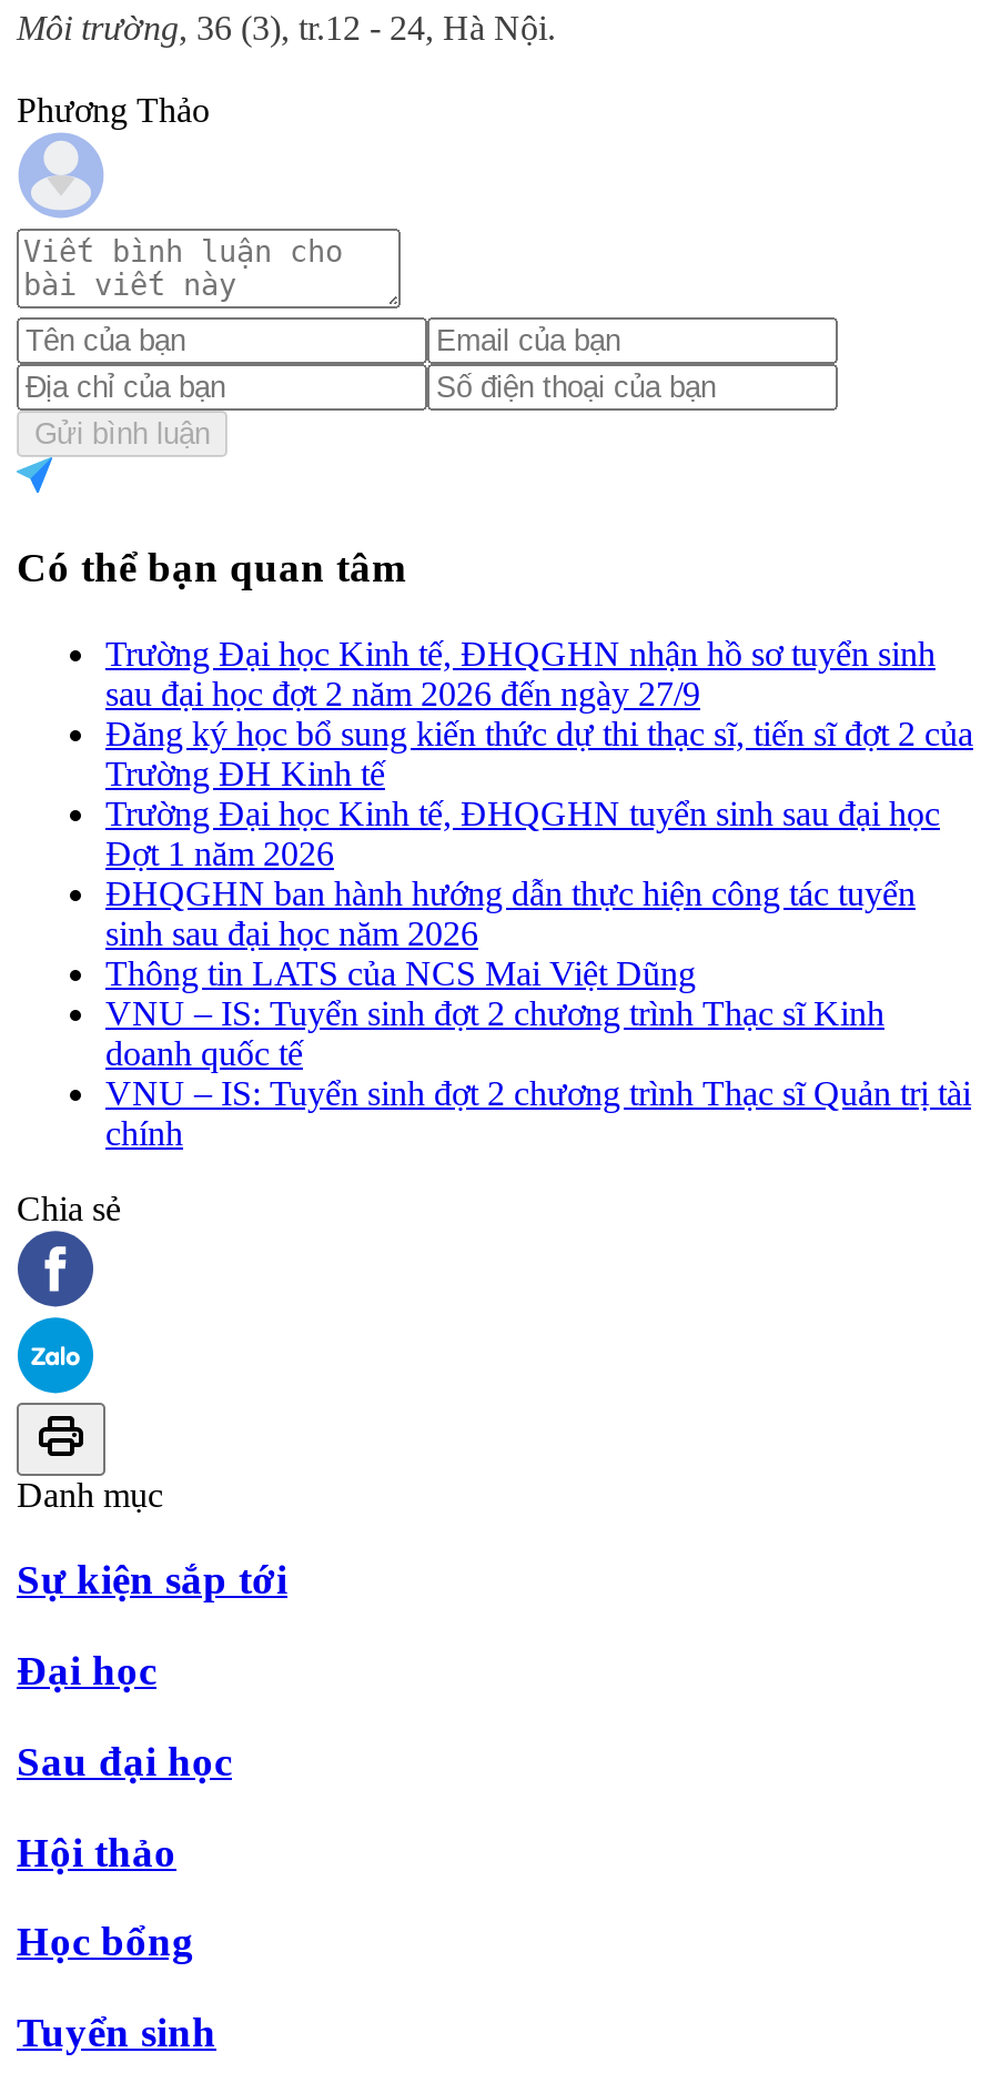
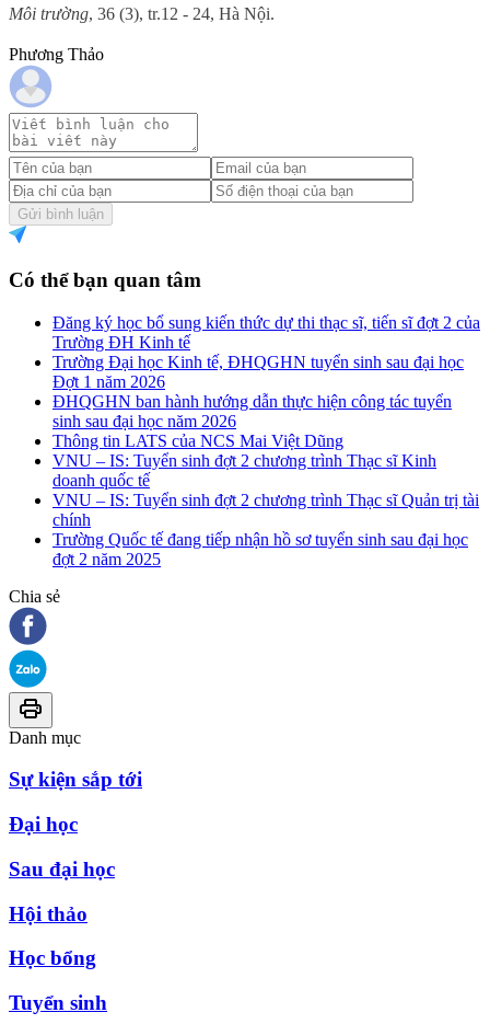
[105,634,936,712] Trường Đại học Kinh tế, ĐHQGHN nhận hồ sơ tuyển sinh | sau đại học đợt 2 năm 2026 đến ngày 27/9 -> none
moved [105,714,973,1151] -> [52,313,480,529]: Đăng ký học bổ sung kiến thức dự thi thạc sĩ, tiến sĩ đợt 2 của | Trường ĐH Kinh tế | Trường Đại học Kinh tế, ĐHQGHN tuyển sinh sau đại học | ... | VNU – IS: Tuyển sinh đợt 2 chương trình Thạc sĩ Quản trị tài | chính
none -> [52,530,468,568] Trường Quốc tế đang tiếp nhận hồ sơ tuyển sinh sau đại học | đợt 2 năm 2025

